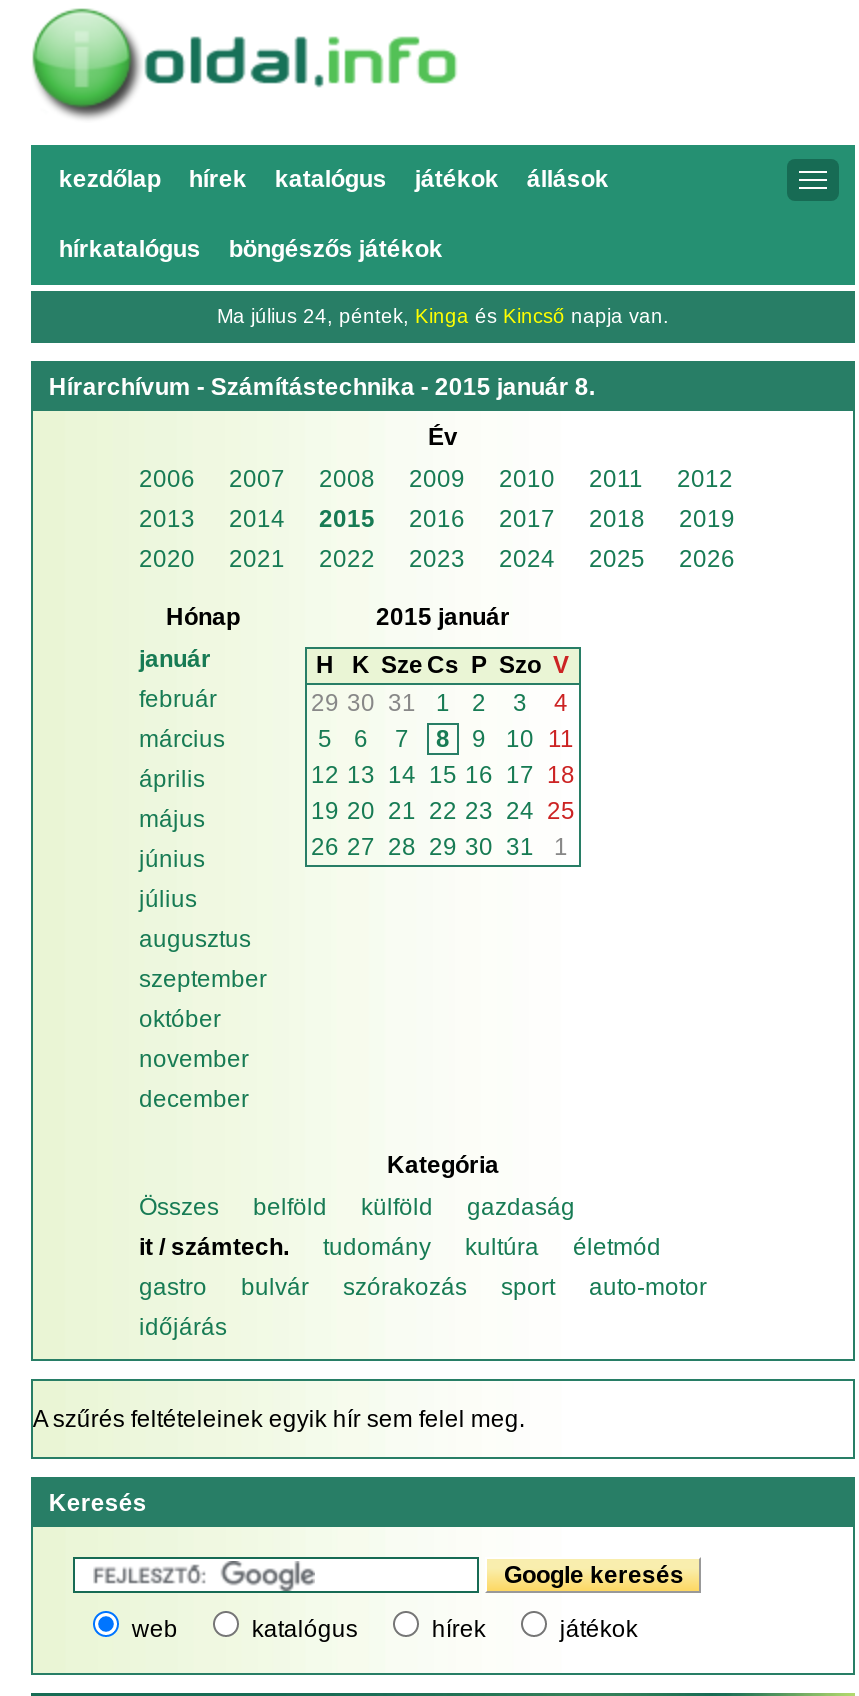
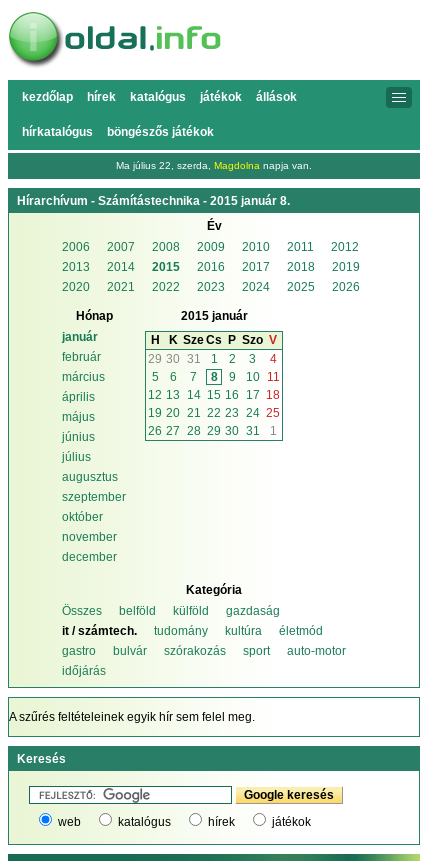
[217,305,669,327] Ma július 24, péntek, Kinga és Kincső napja van. -> [116,160,312,171] Ma július 22, szerda, Magdolna napja van.

